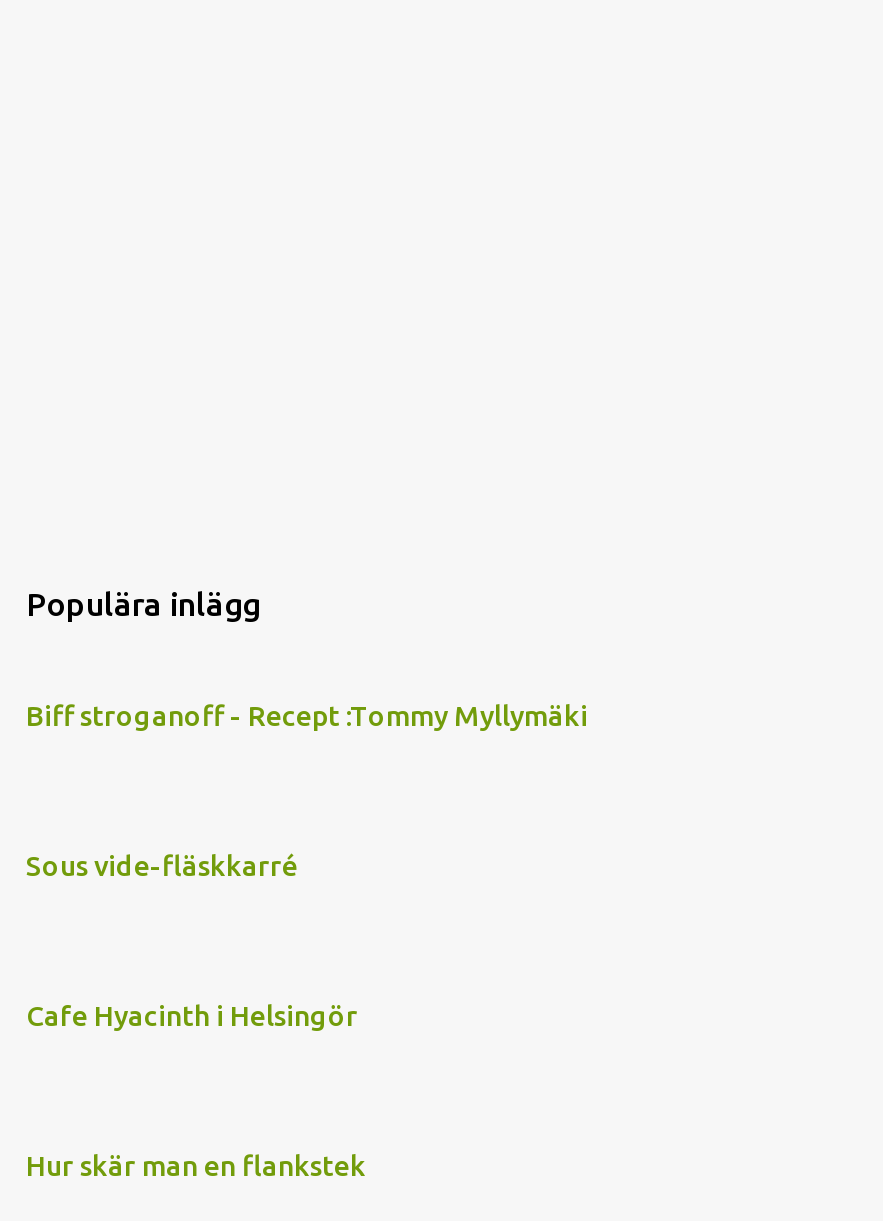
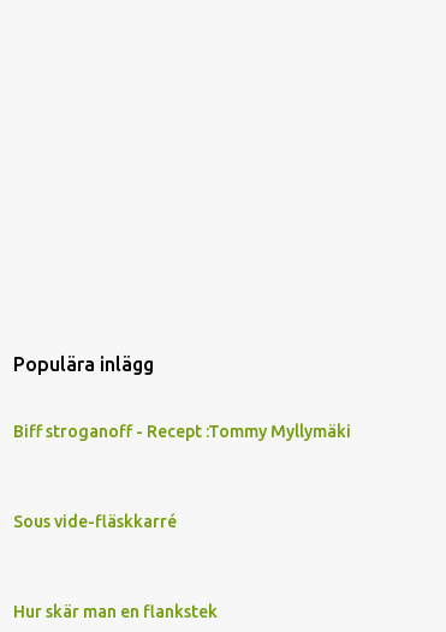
[26,1000,358,1032] Cafe Hyacinth i Helsingör -> none

